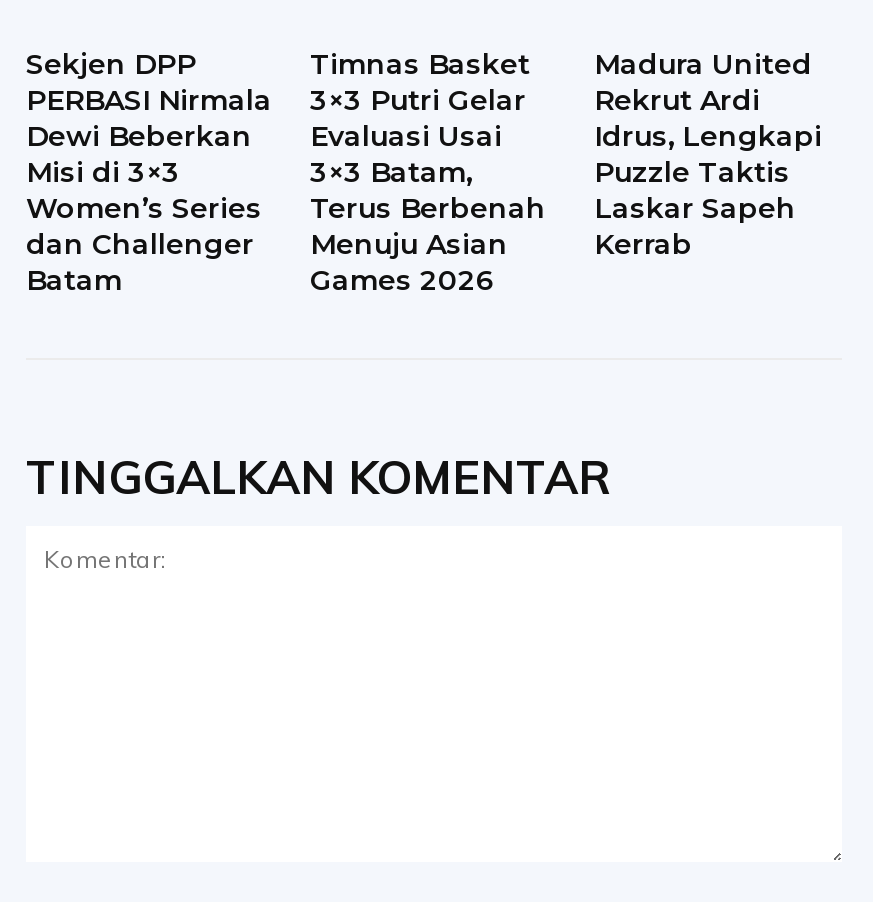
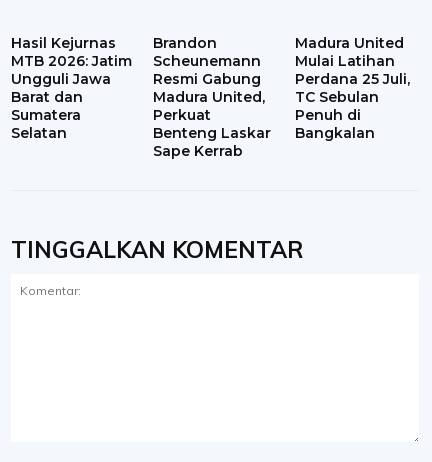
[26,45,272,297] Sekjen DPP | PERBASI Nirmala | Dewi Beberkan | Misi di 3×3 | Women’s Series | dan Challenger | Batam -> [11,34,132,142] Hasil Kejurnas | MTB 2026: Jatim | Ungguli Jawa | Barat dan | Sumatera | Selatan
[310,45,546,297] Timnas Basket | 3×3 Putri Gelar | Evaluasi Usai | 3×3 Batam, | Terus Berbenah | Menuju Asian | Games 2026 -> [153,34,271,160] Brandon | Scheunemann | Resmi Gabung | Madura United, | Perkuat | Benteng Laskar | Sape Kerrab
[594,81,822,261] Rekrut Ardi | Idrus, Lengkapi | Puzzle Taktis | Laskar Sapeh | Kerrab -> [295,52,410,142] Mulai Latihan | Perdana 25 Juli, | TC Sebulan | Penuh di | Bangkalan

